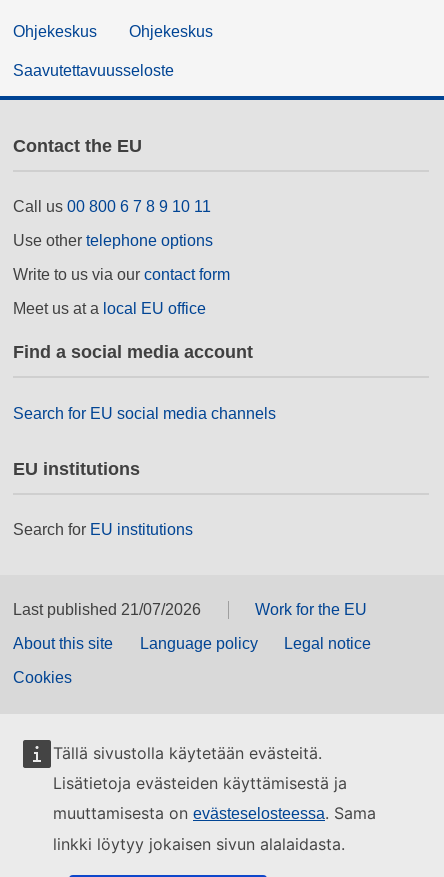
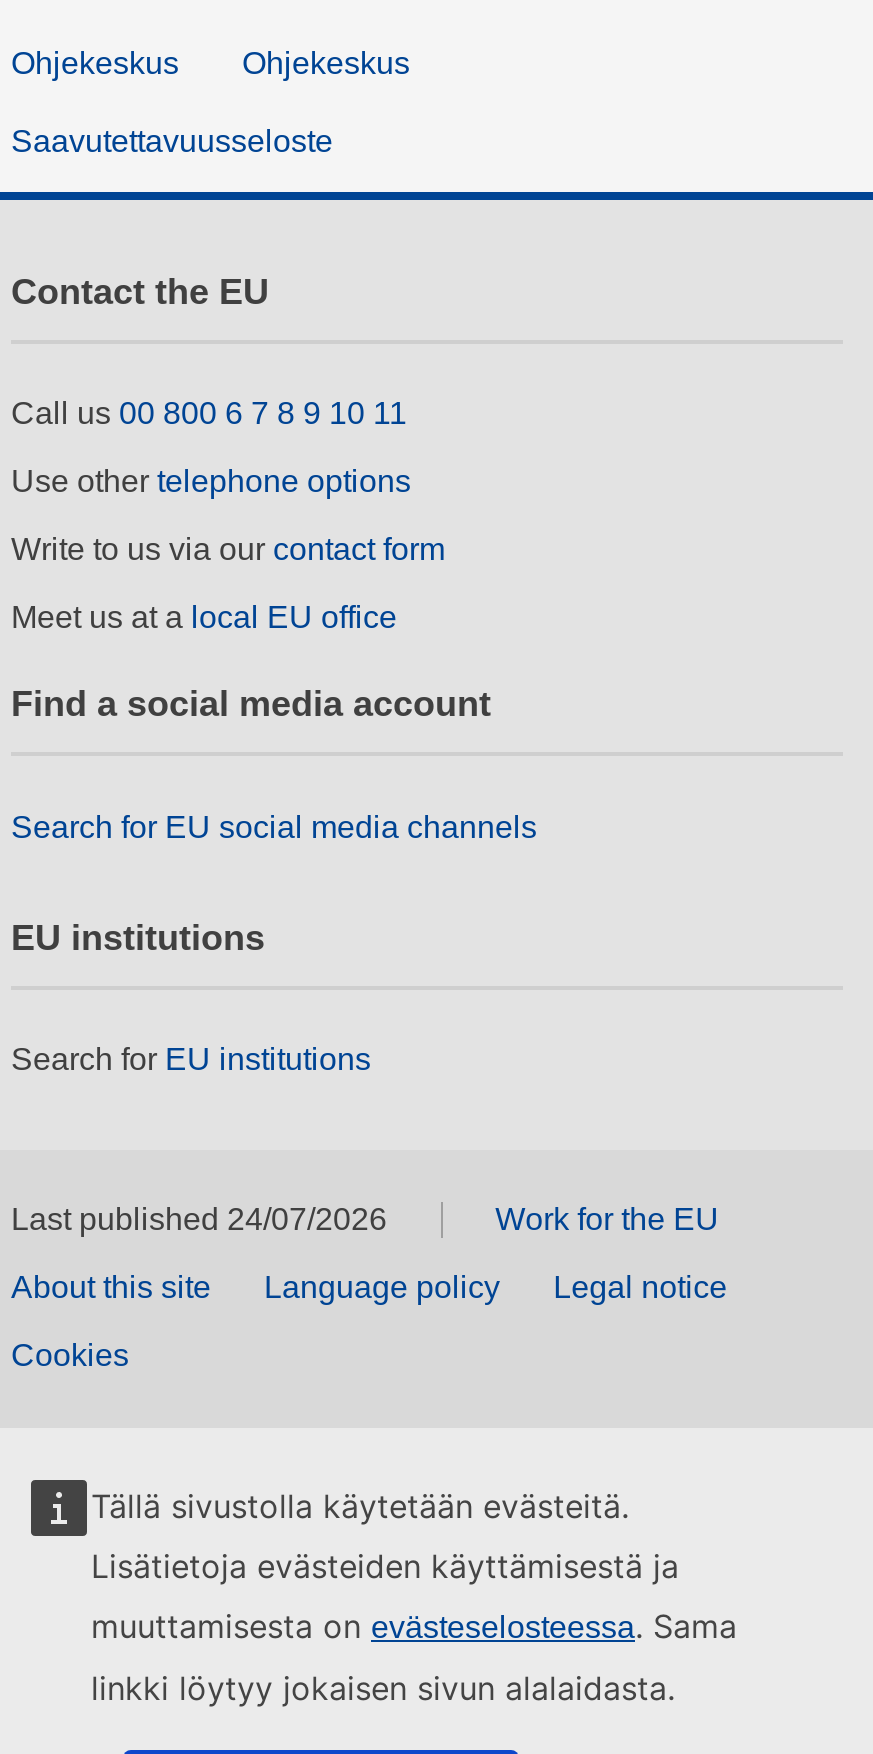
[13,601,201,618] Last published 21/07/2026 -> [11,1203,387,1237] Last published 24/07/2026

